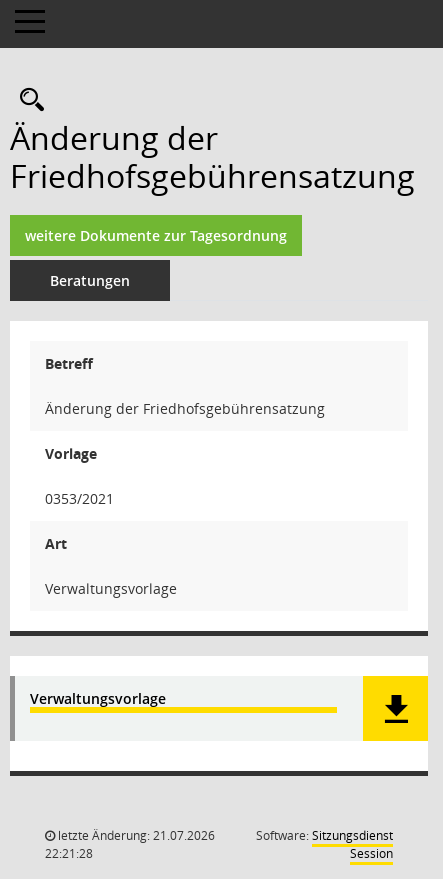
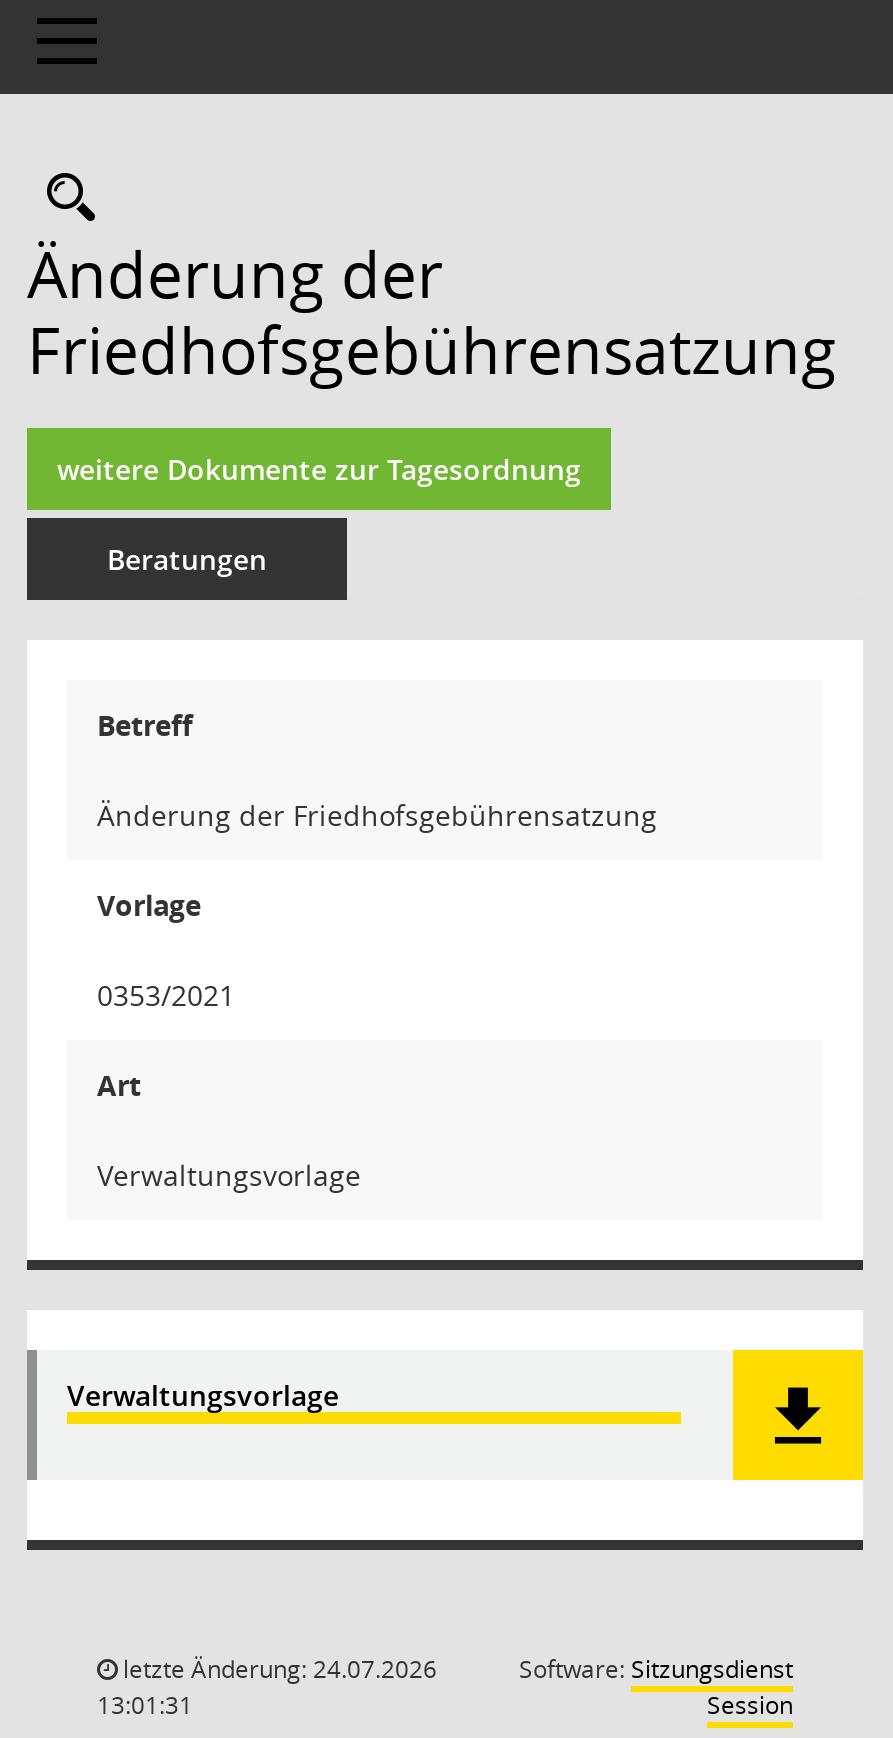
[55,827,215,844] letzte Änderung: 21.07.2026 -> [117,1652,437,1686] letzte Änderung: 24.07.2026
[45,845,93,862] 22:21:28 -> [97,1688,193,1722] 13:01:31

